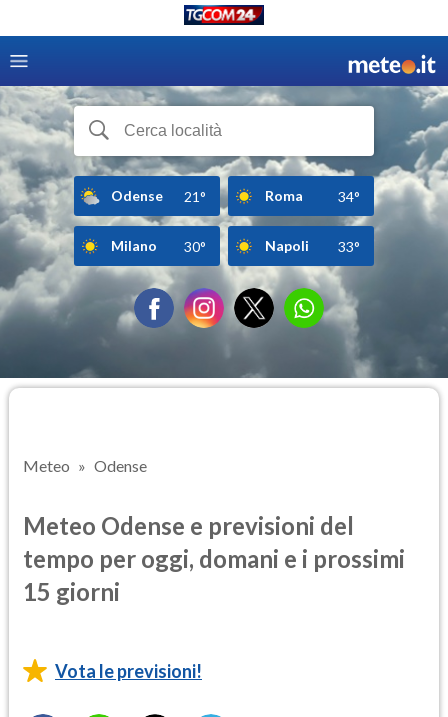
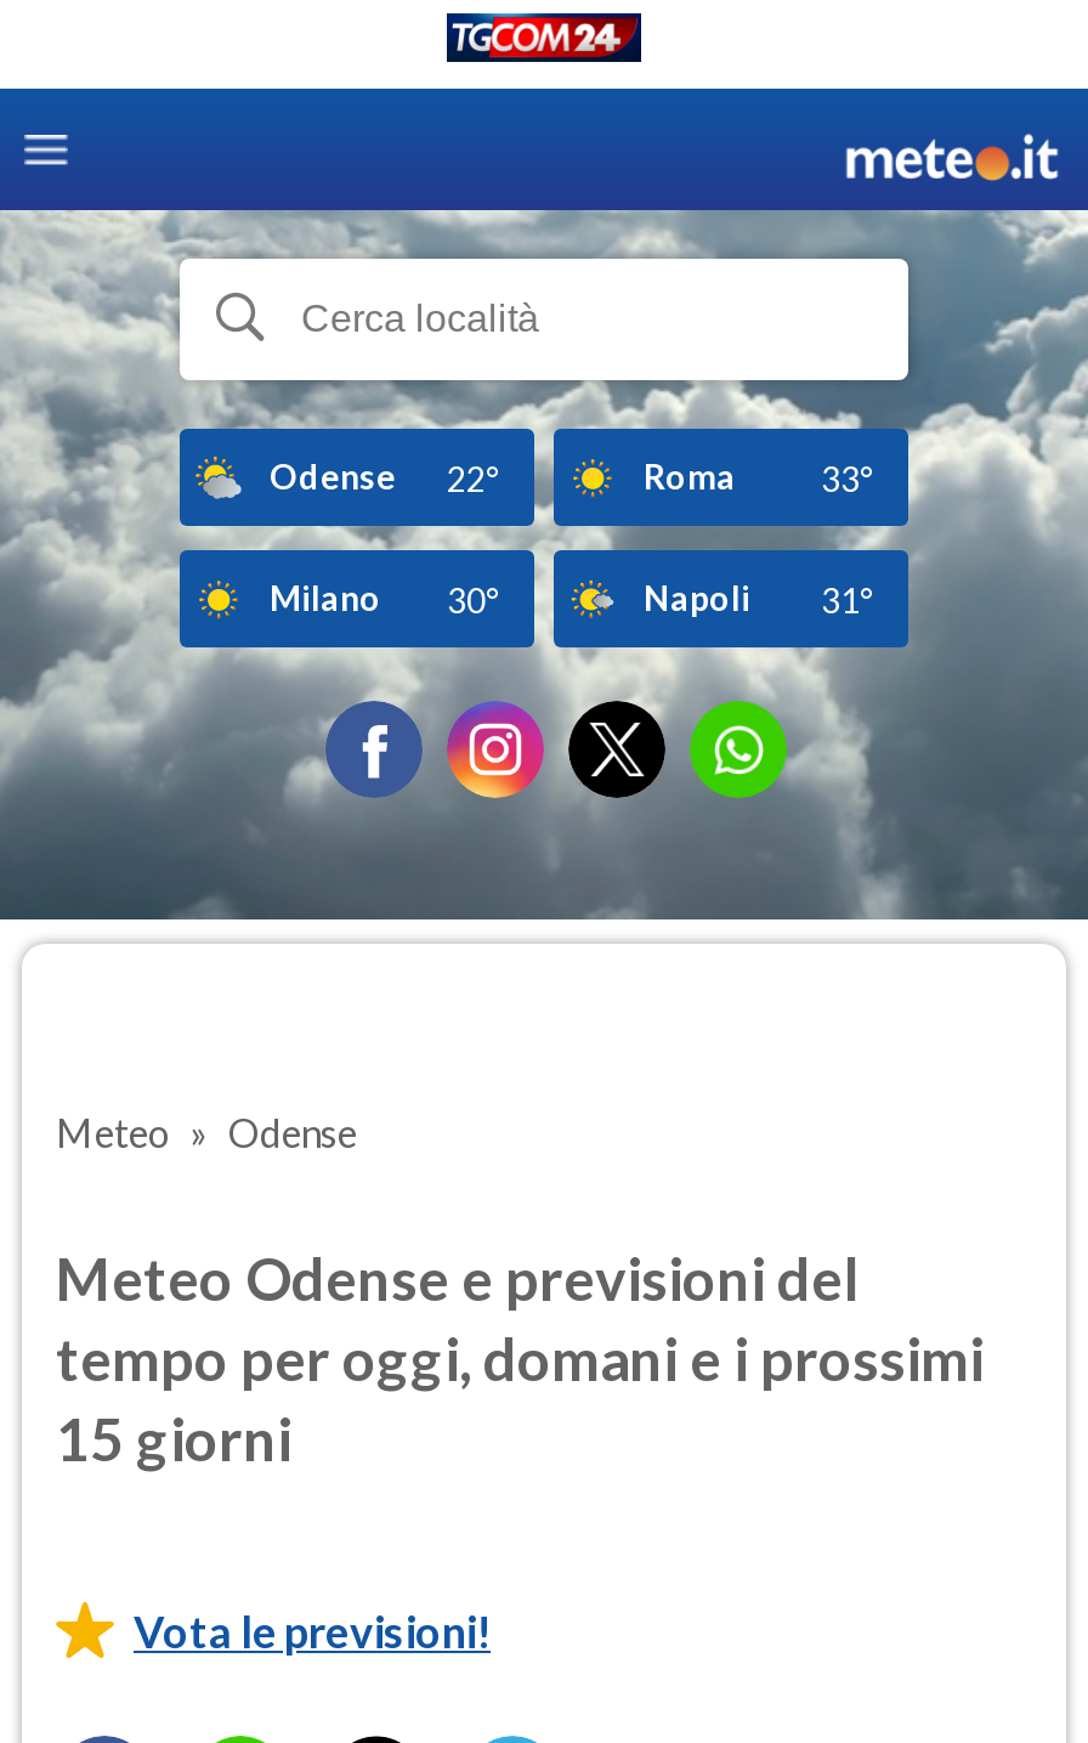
[111,186,206,204] Odense 21° -> [270,454,500,498] Odense 22°
[338,187,360,204] 34° -> [821,457,874,498] 33°
[265,236,360,254] Napoli 33° -> [644,576,874,619] Napoli 31°

